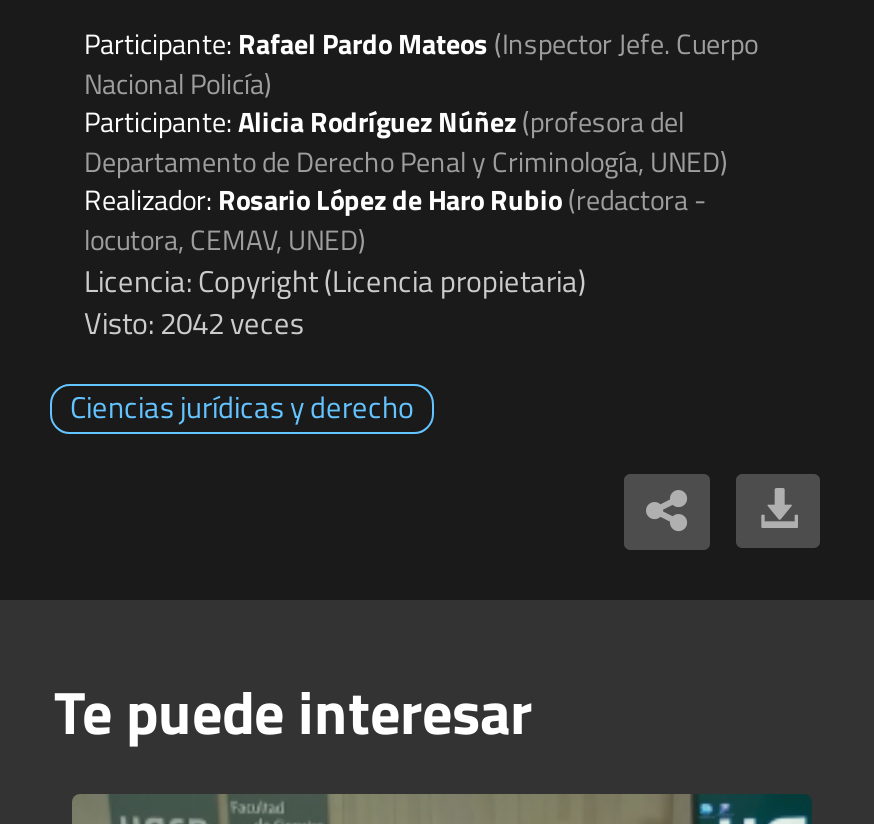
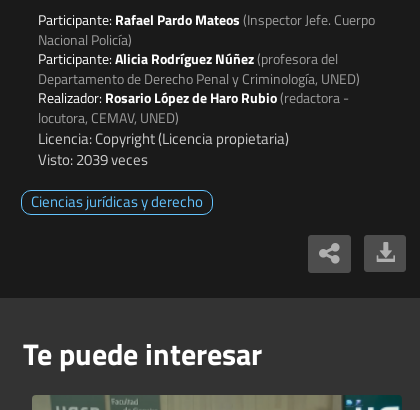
[84,300,304,346] Visto: 2042 veces -> [38,148,148,171] Visto: 2039 veces

